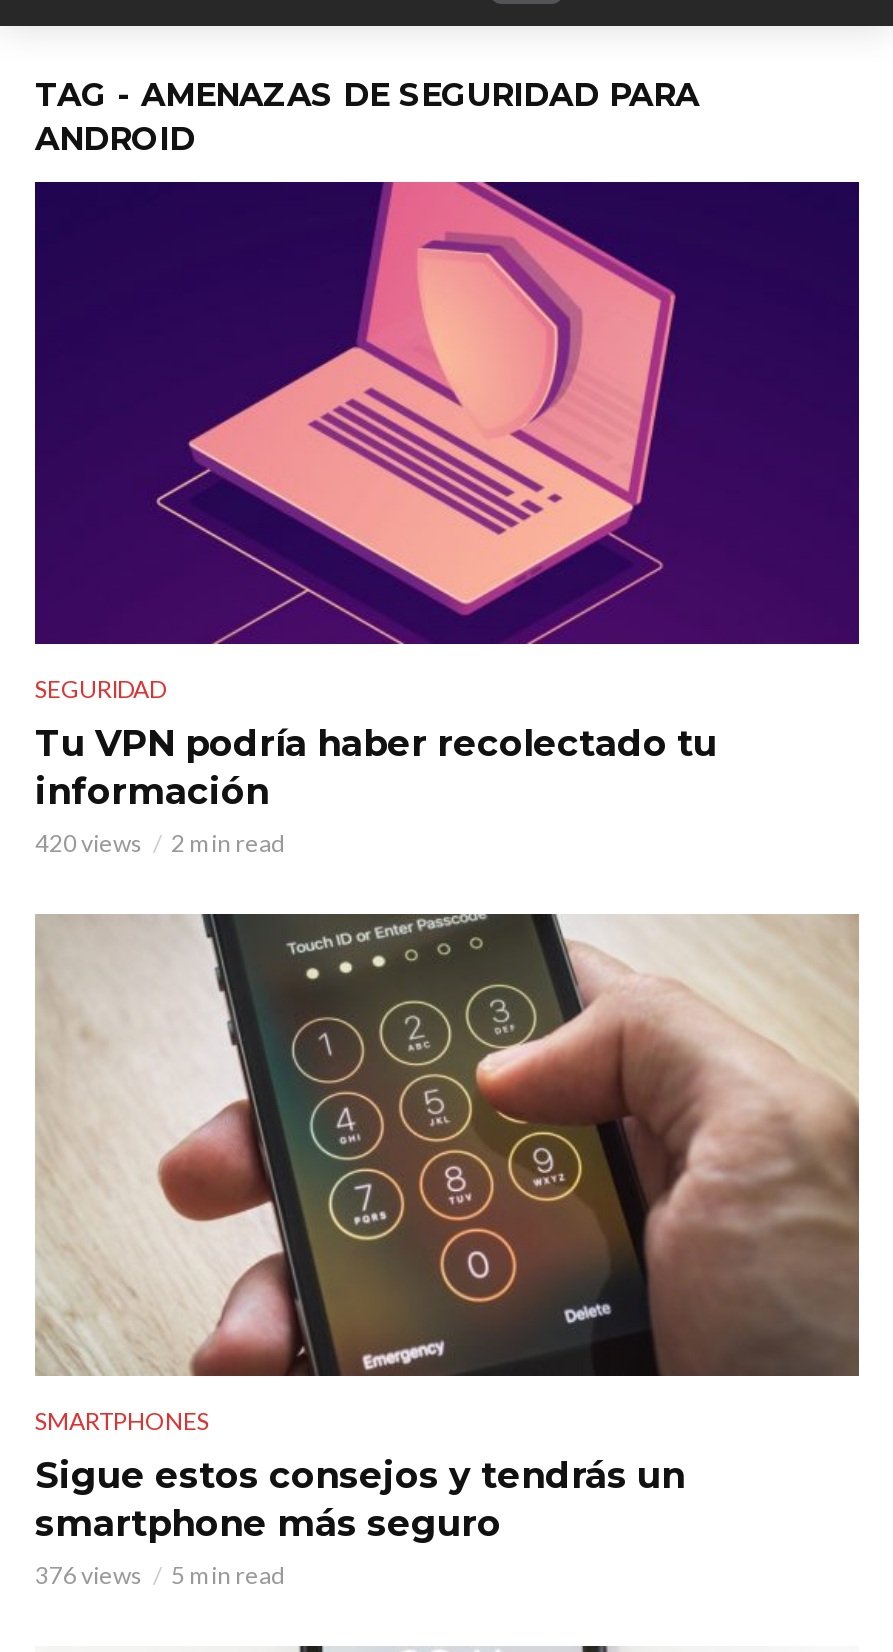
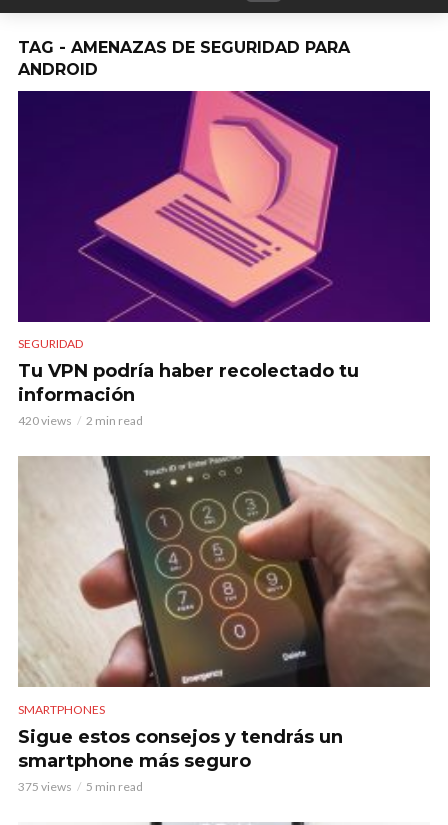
[35,1560,285,1590] 376 views 5 min read -> [18,779,143,794] 375 views 5 min read

